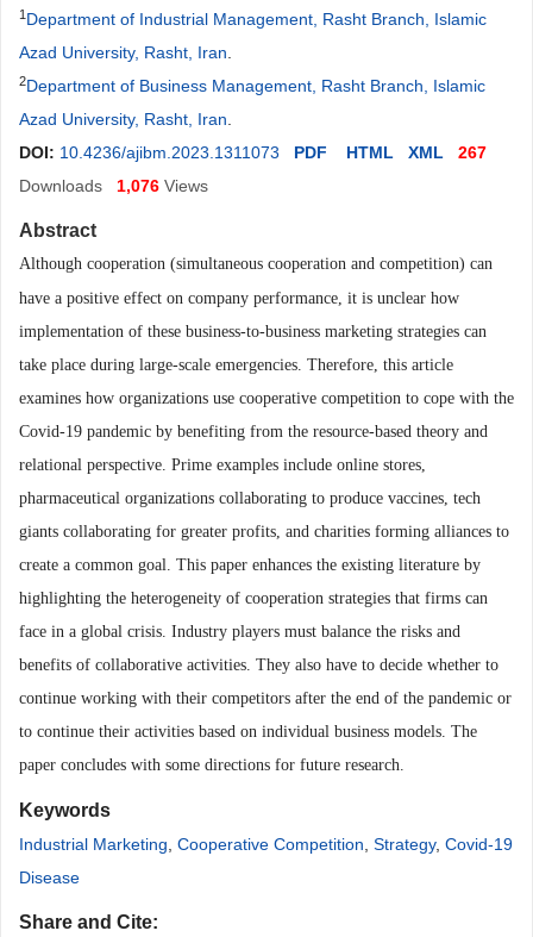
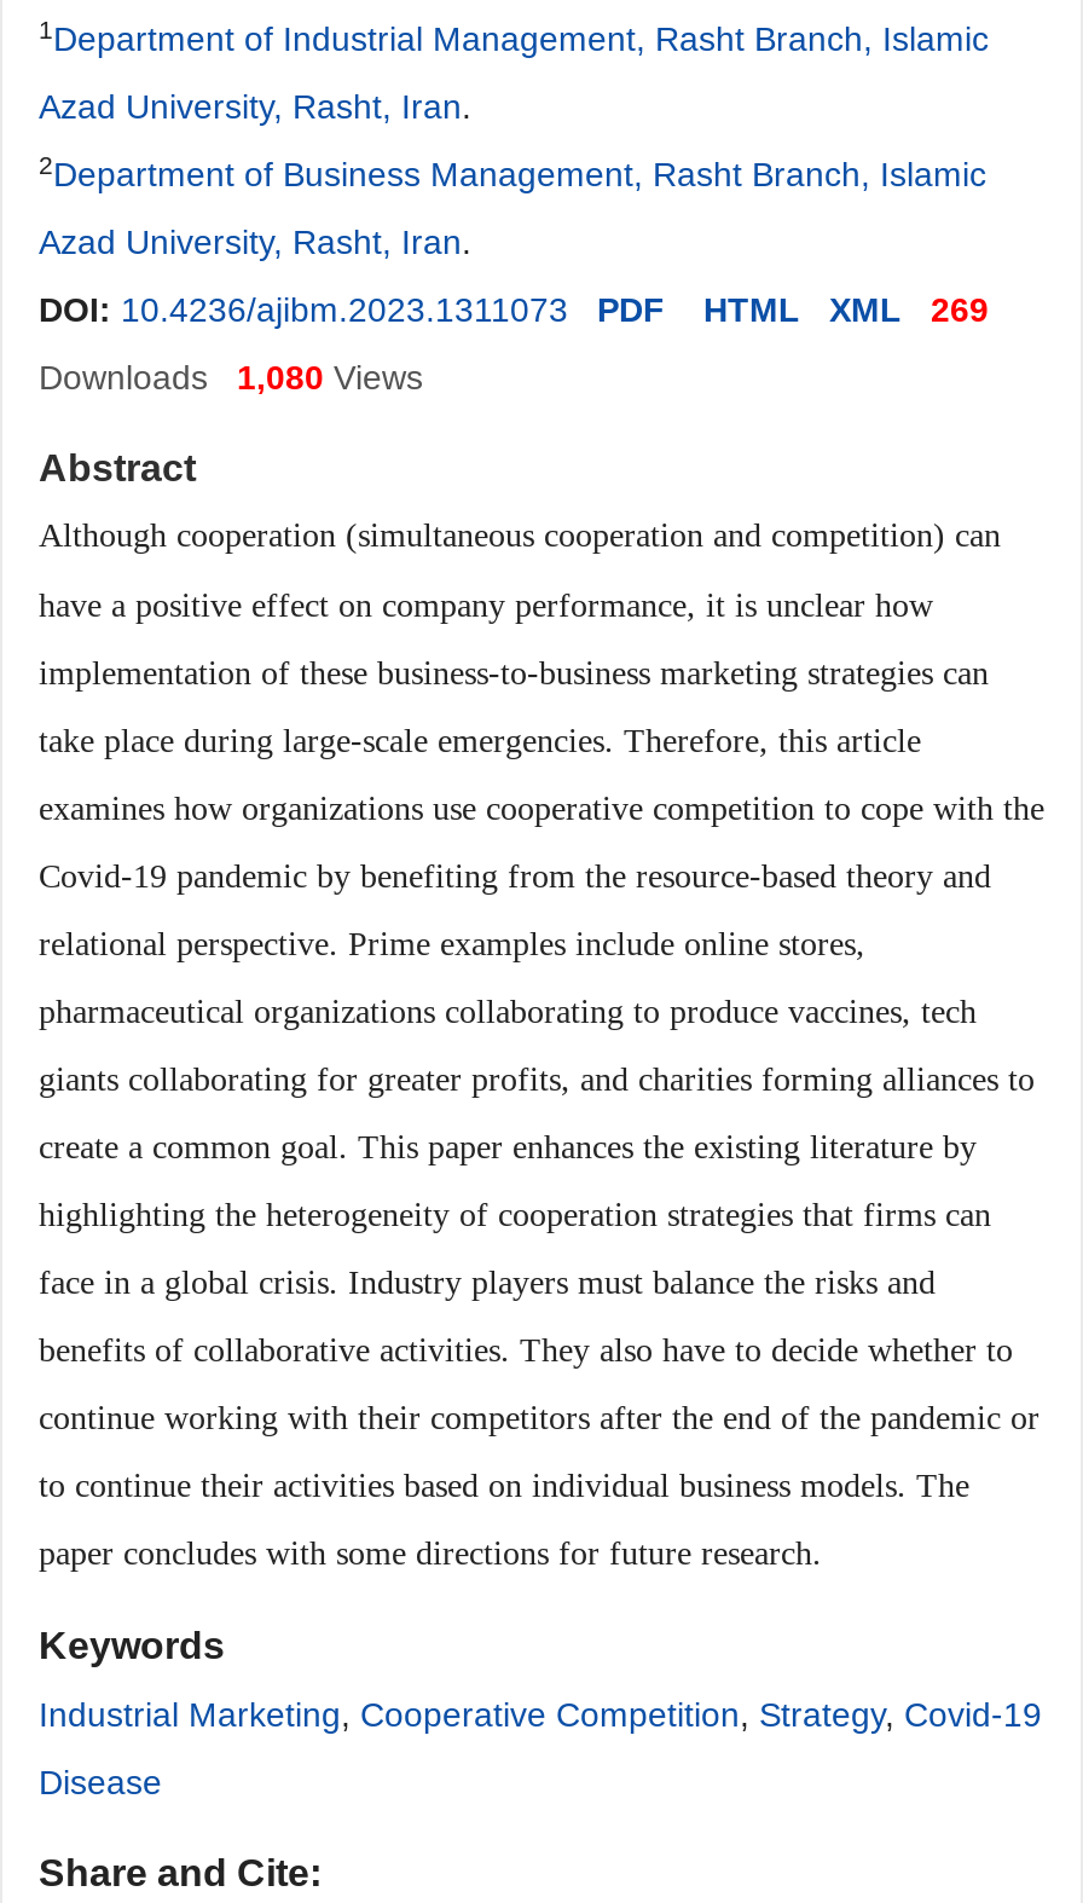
[19,143,487,162] DOI: 10.4236/ajibm.2023.1311073 PDF HTML XML 267 -> [39,290,989,329] DOI: 10.4236/ajibm.2023.1311073 PDF HTML XML 269
[19,176,208,195] Downloads 1,076 Views -> [39,358,423,397] Downloads 1,080 Views

